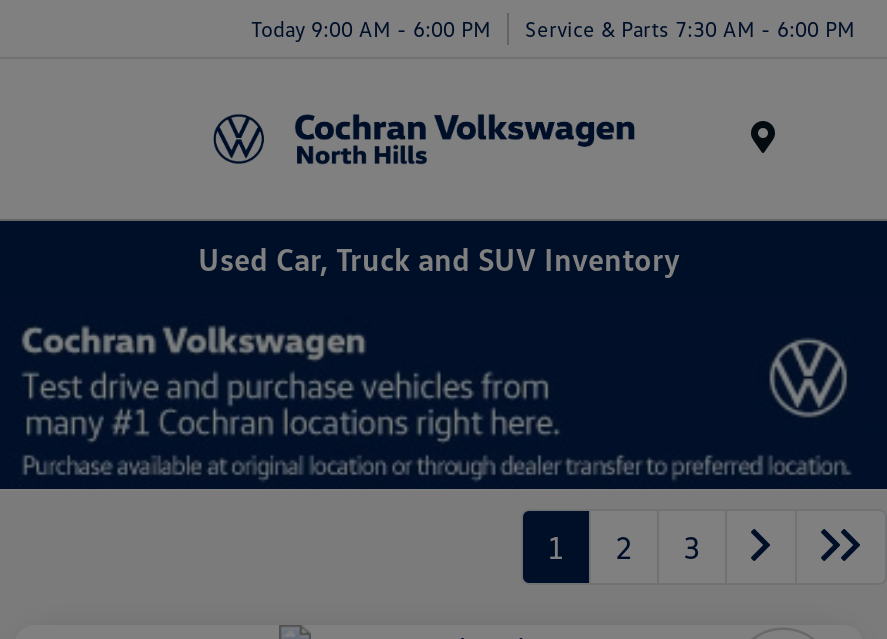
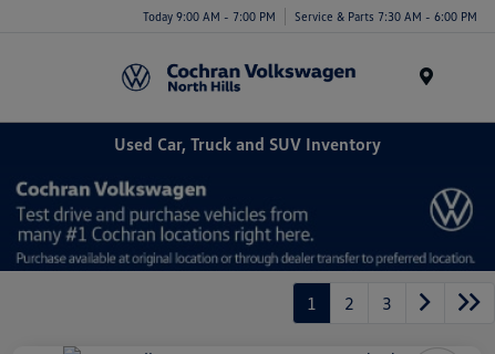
[251,14,855,40] Today 9:00 AM - 6:00 PM Service & Parts 7:30 AM - 6:00 PM -> [143,8,477,23] Today 9:00 AM - 7:00 PM Service & Parts 7:30 AM - 6:00 PM

